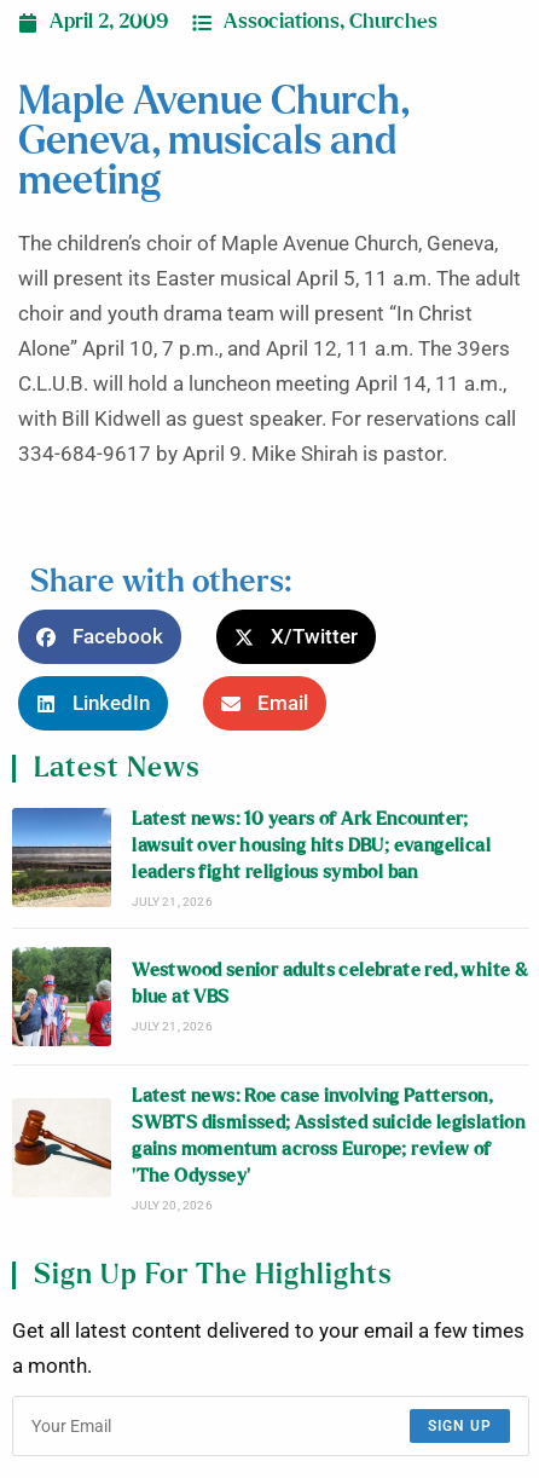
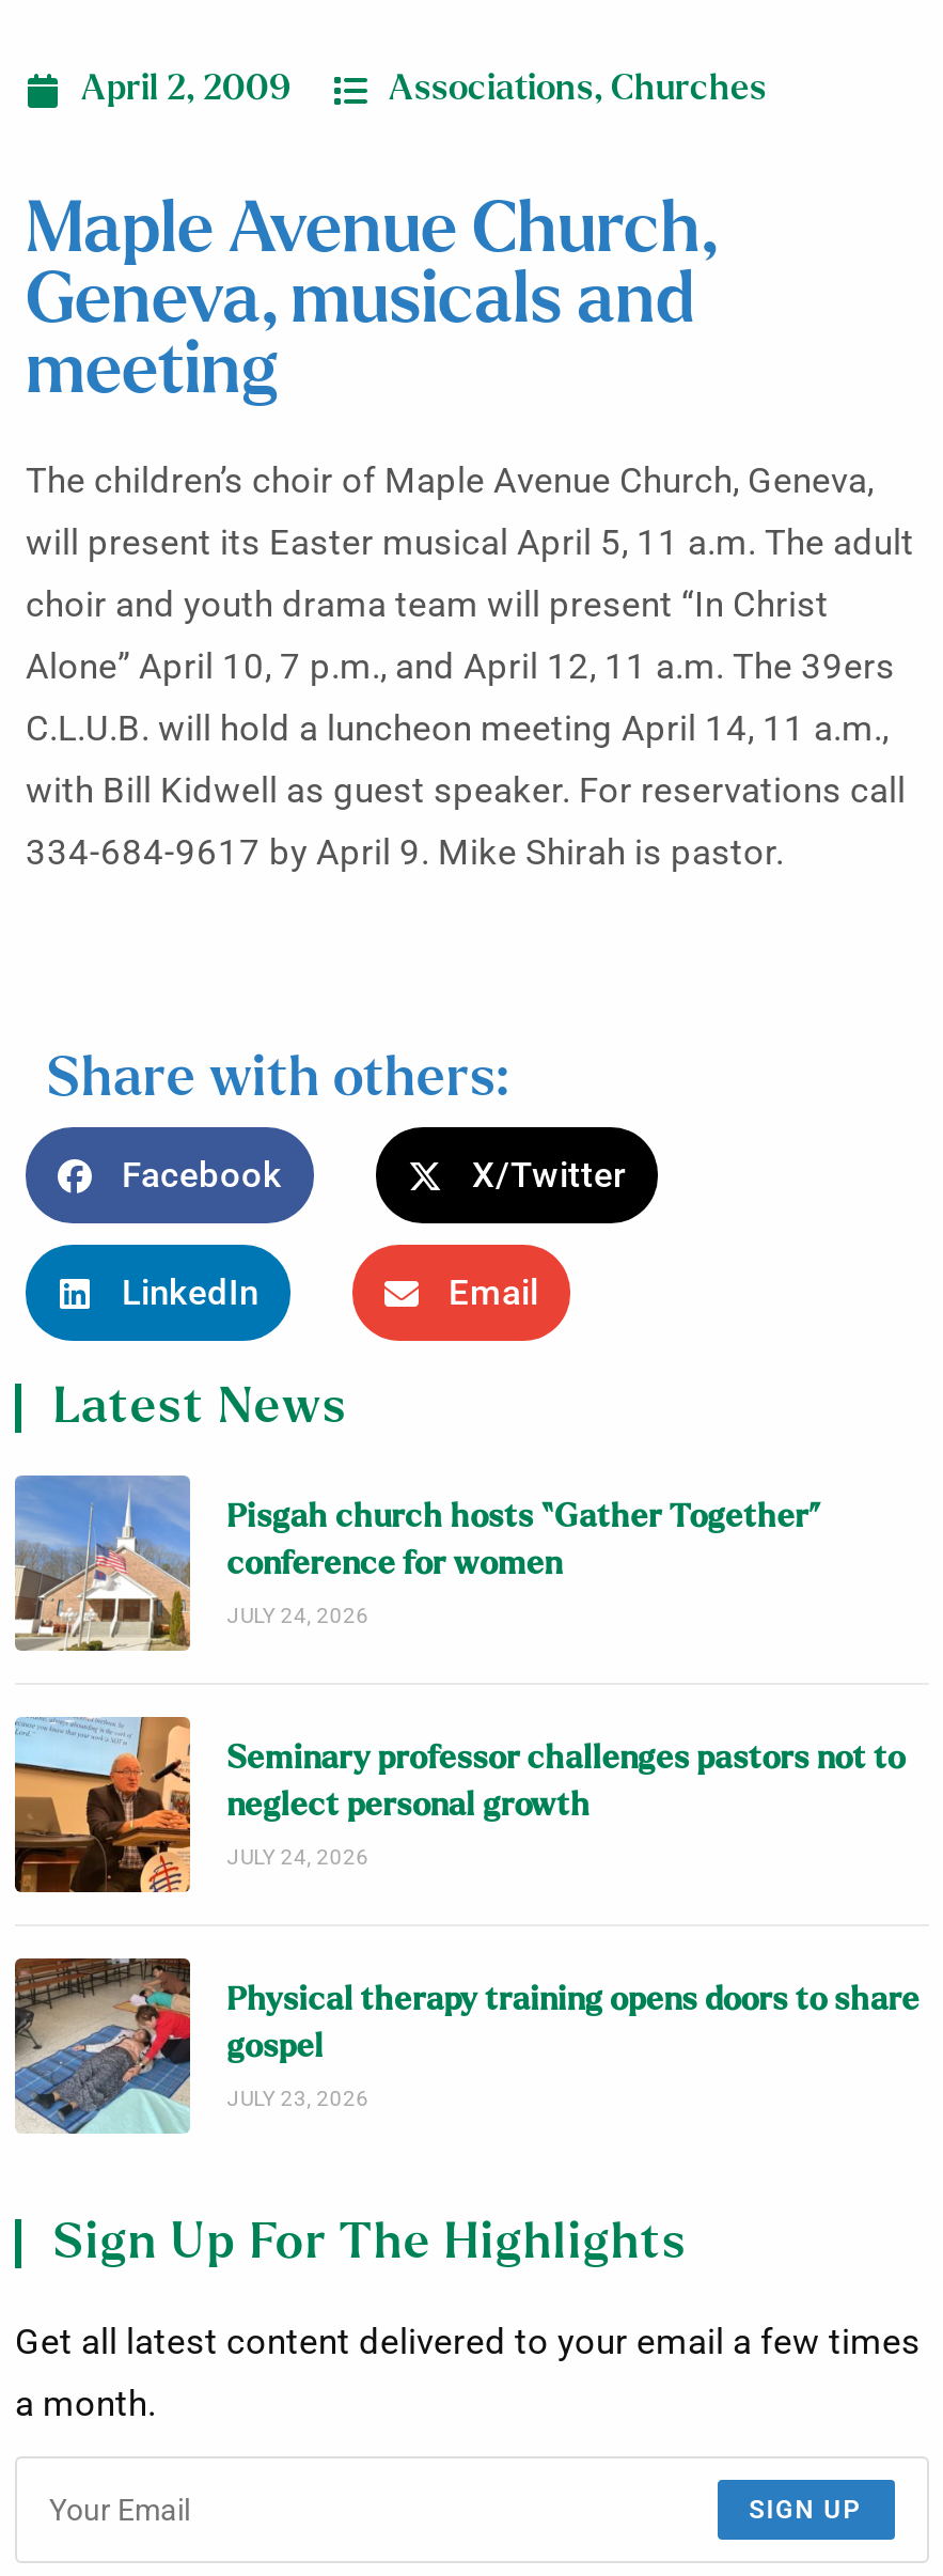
[11,808,491,908] [image] | Latest news: 10 years of Ark Encounter; | lawsuit over housing hits DBU; evangelical | leaders fight religious symbol ban | JULY 21, 2026 -> [13,1476,823,1651] [image] | Pisgah church hosts “Gather Together” | conference for women | JULY 24, 2026
[11,946,528,1047] [image] | Westwood senior adults celebrate red, white & | blue at VBS | JULY 21, 2026 -> [13,1715,905,1894] [image] | Seminary professor challenges pastors not to | neglect personal growth | JULY 24, 2026
[12,1087,525,1212] [image] | Latest news: Roe case involving Patterson, | SWBTS dismissed; Assisted suicide legislation | gains momentum across Europe; review of | ‘The Odyssey’ | JULY 20, 2026 -> [13,1954,920,2134] [image] | Physical therapy training opens doors to share | gospel | JULY 23, 2026

